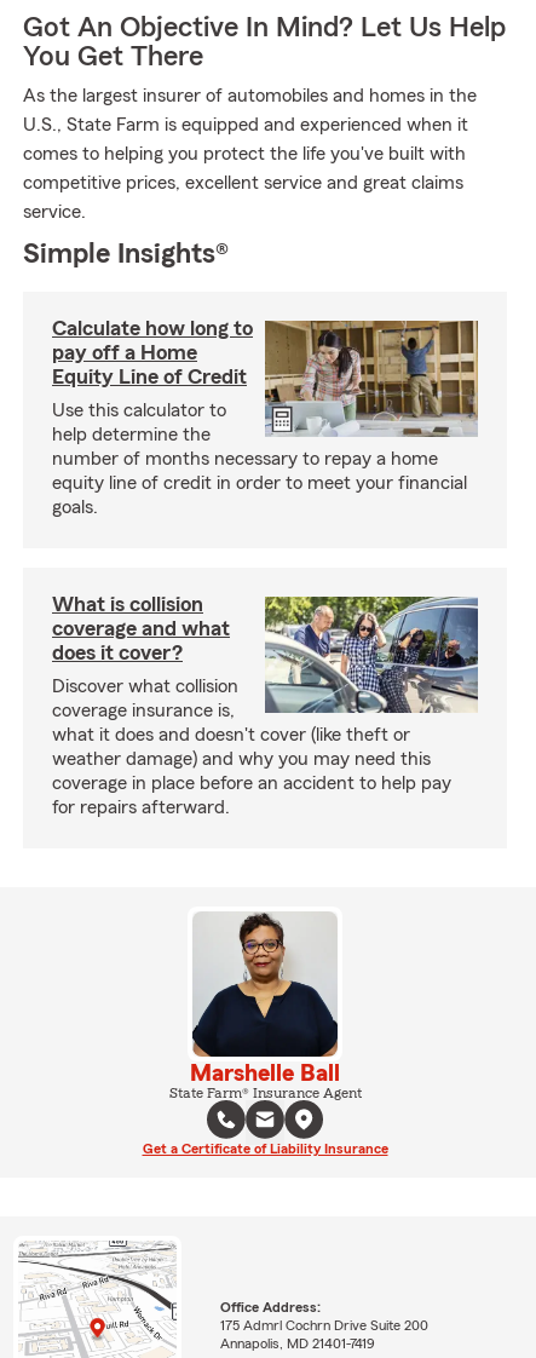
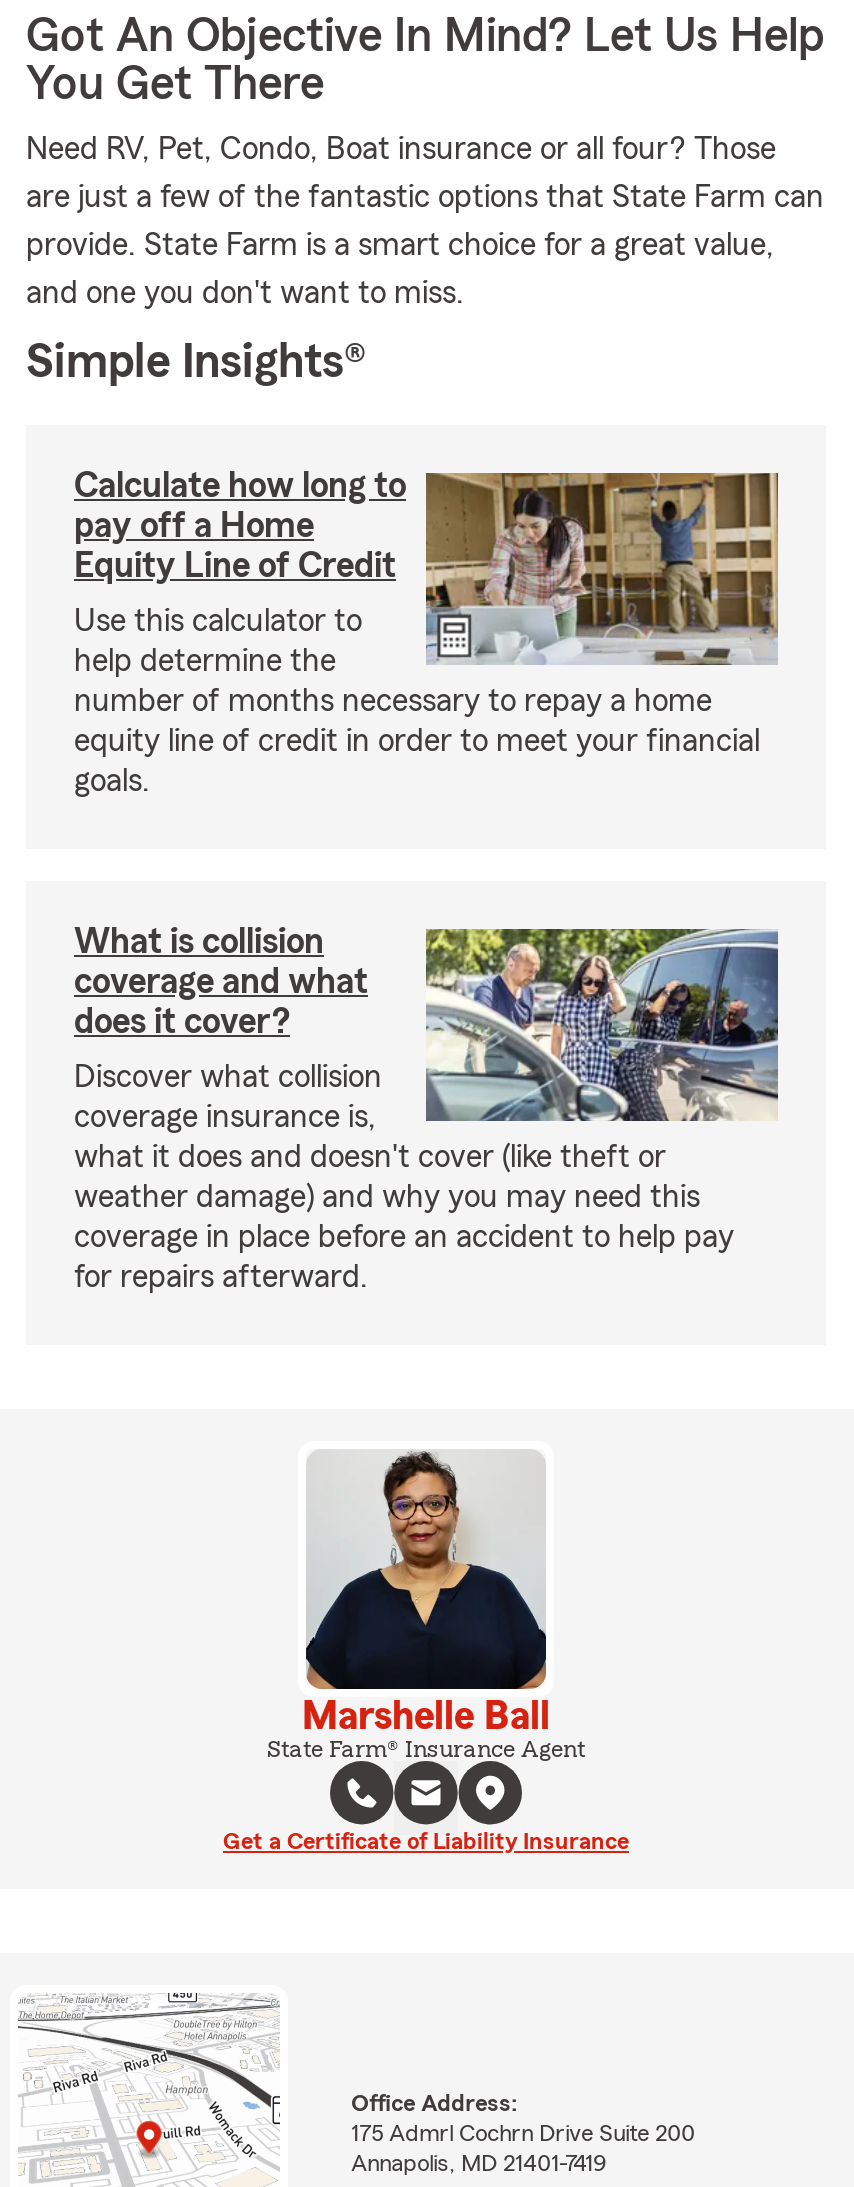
[23,86,477,221] As the largest insurer of automobiles and homes in the | U.S., State Farm is equipped and experienced when it | comes to helping you protect the life you've built with | competitive prices, excellent service and great claims | service. -> [26,133,824,309] Need RV, Pet, Condo, Boat insurance or all four? Those | are just a few of the fantastic options that State Farm can | provide. State Farm is a smart choice for a great value, | and one you don't want to miss.

